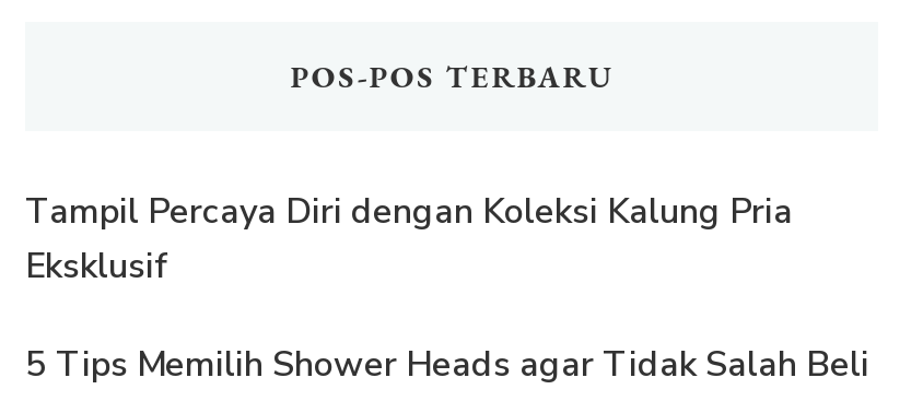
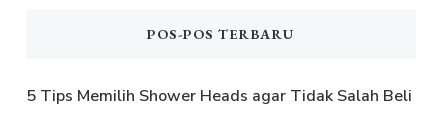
[25,187,793,290] Tampil Percaya Diri dengan Koleksi Kalung Pria | Eksklusif -> none

